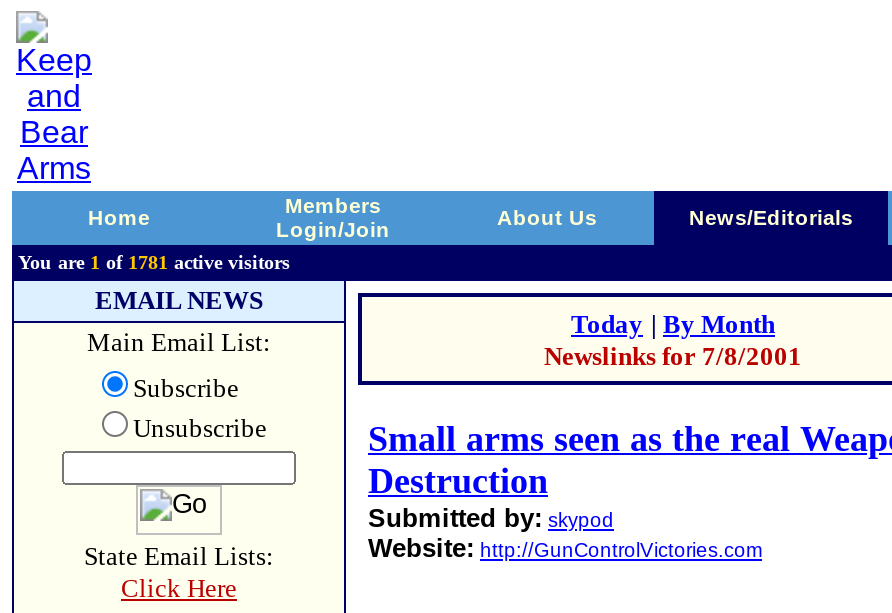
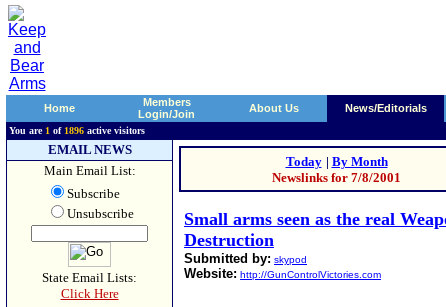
[18,251,290,273] You are 1 of 1781 active visitors -> [9,125,145,136] You are 1 of 1896 active visitors

